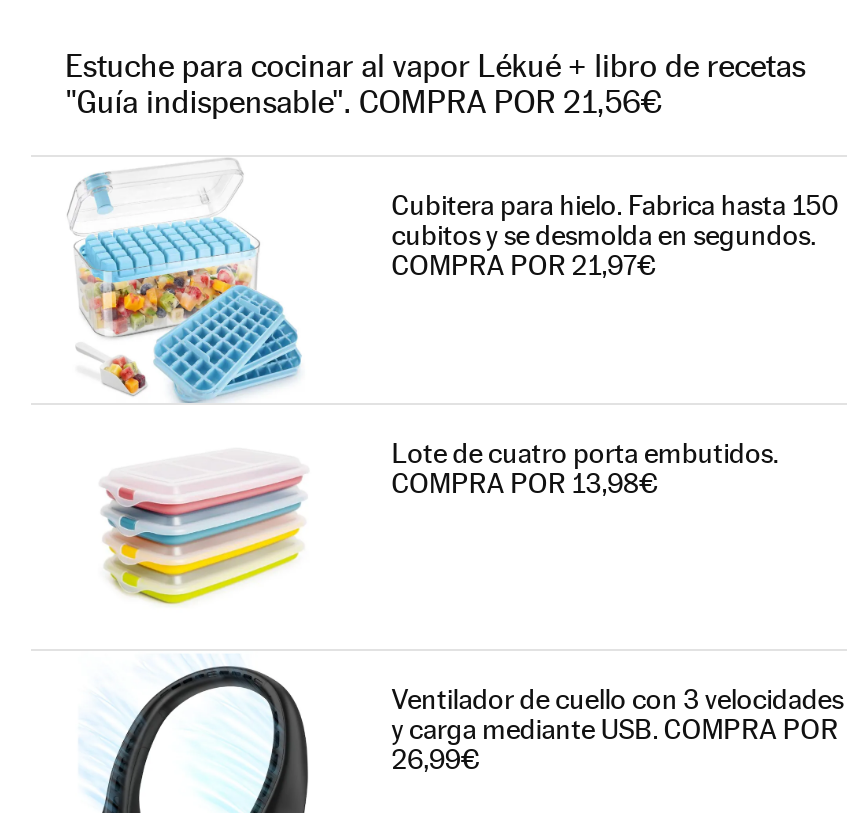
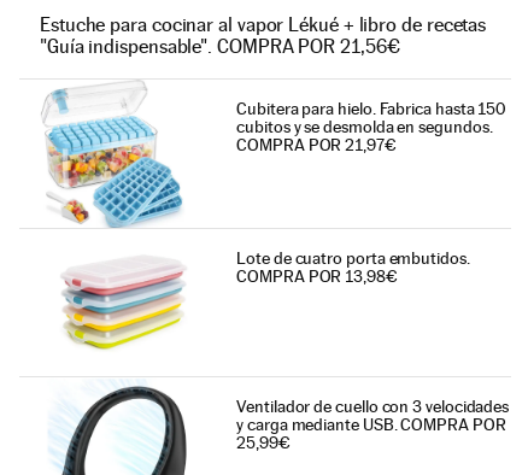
[391,743,480,775] 26,99€ -> [237,433,290,452] 25,99€

